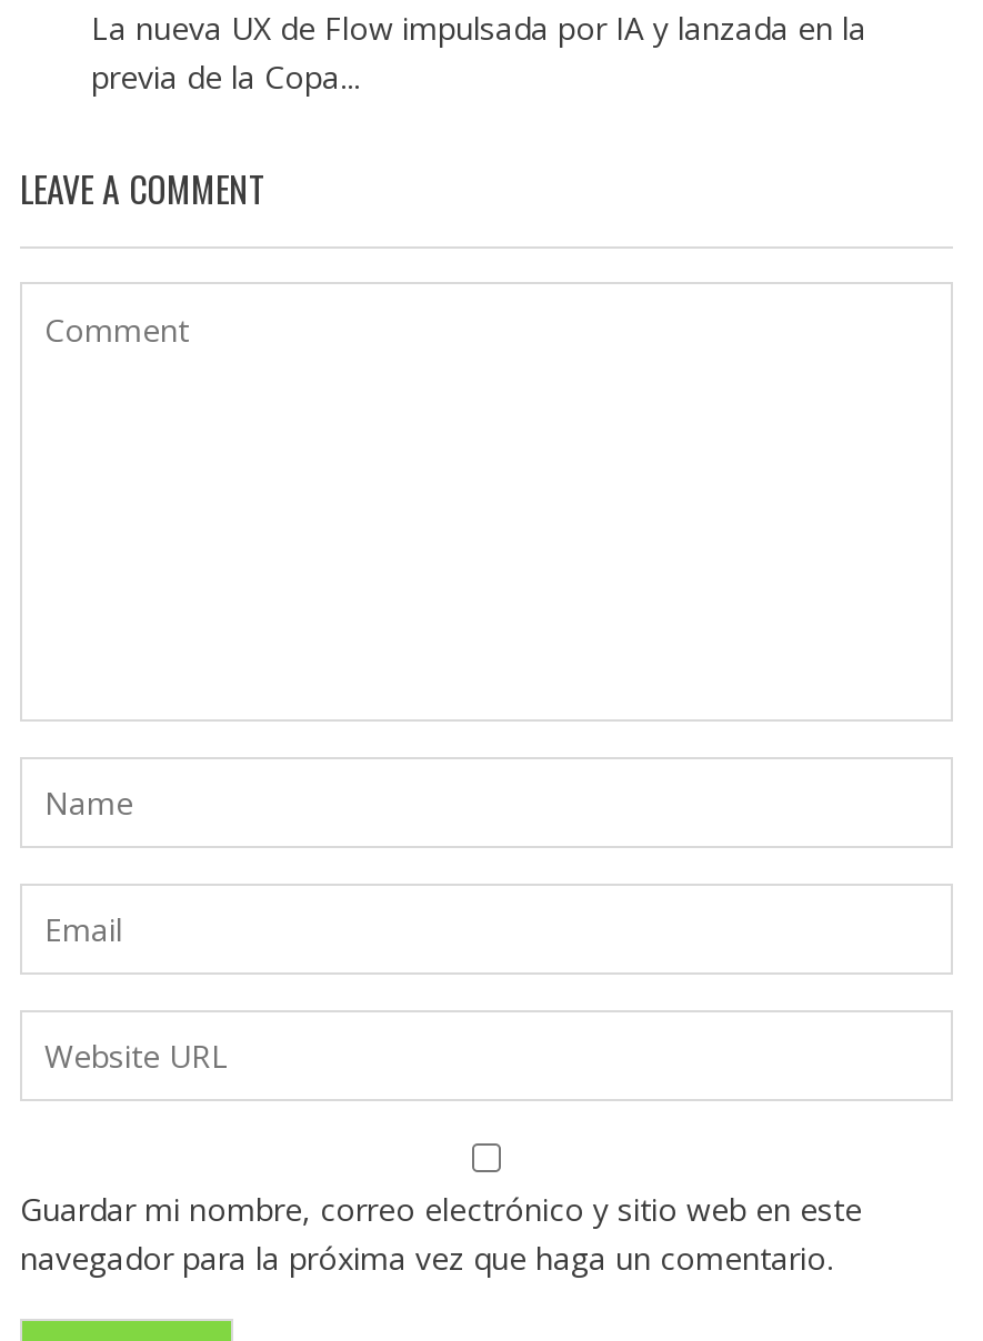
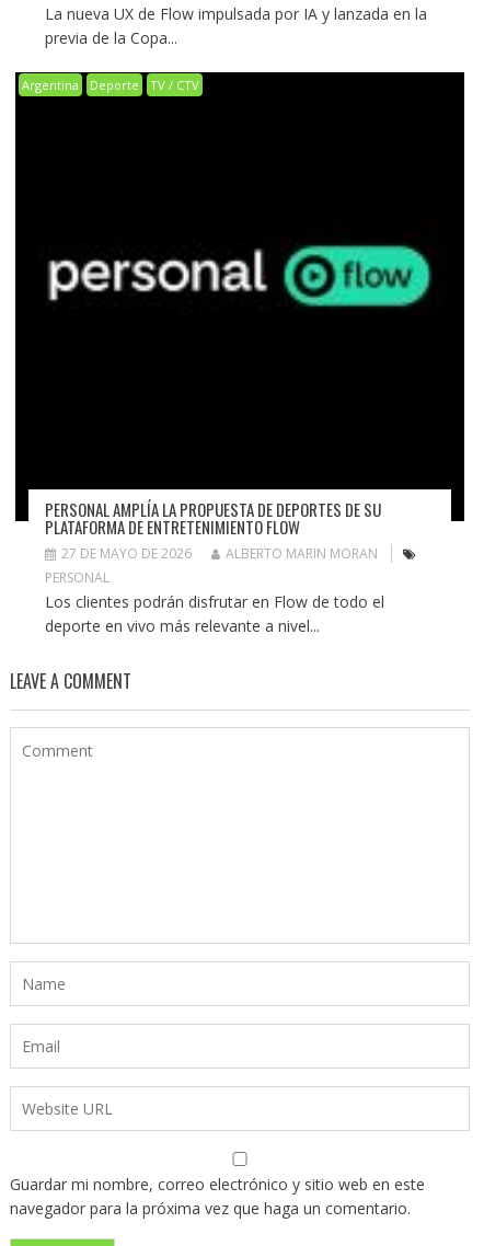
none -> [14,71,465,522] [image] | Argentina | Deporte | TV / CTV
none -> [45,497,384,636] PERSONAL AMPLÍA LA PROPUESTA DE DEPORTES DE SU | PLATAFORMA DE ENTRETENIMIENTO FLOW | 27 DE MAYO DE 2026 | ALBERTO MARIN MORAN | PERSONAL | Los clientes podrán disfrutar en Flow de todo el | deporte en vivo más relevante a nivel...

